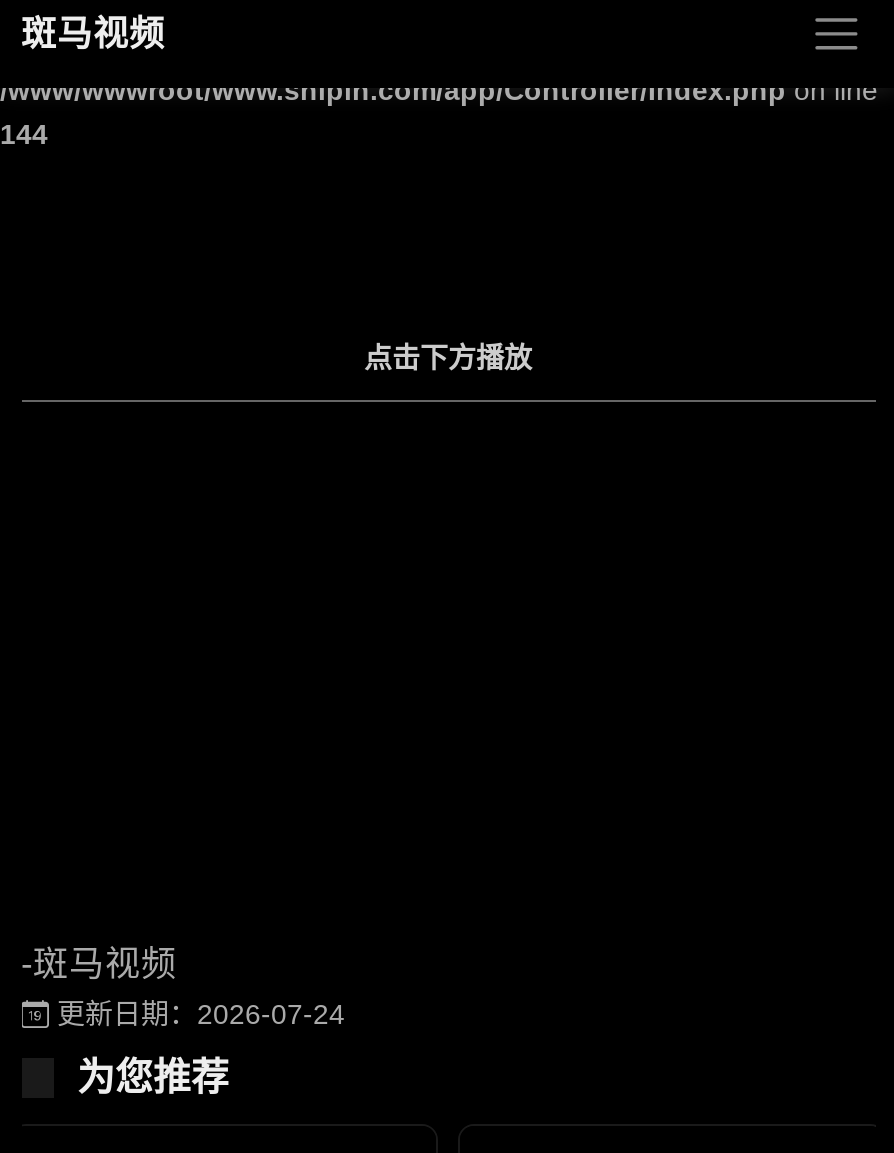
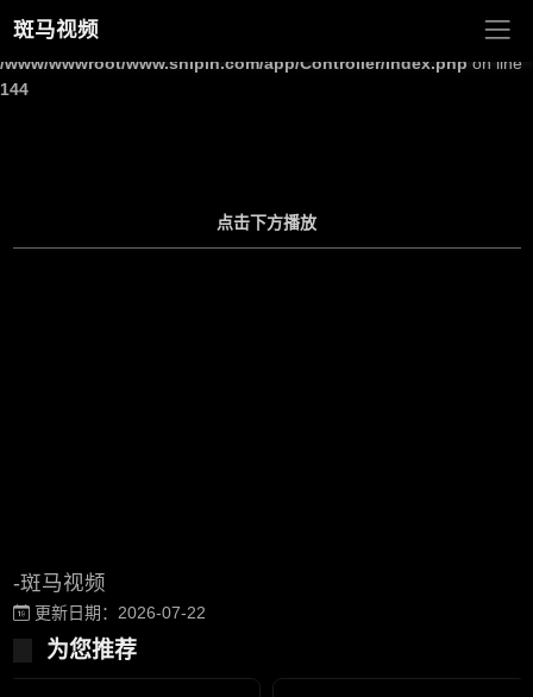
[49,998,345,1030] 更新日期：2026-07-24 -> [29,603,205,622] 更新日期：2026-07-22

